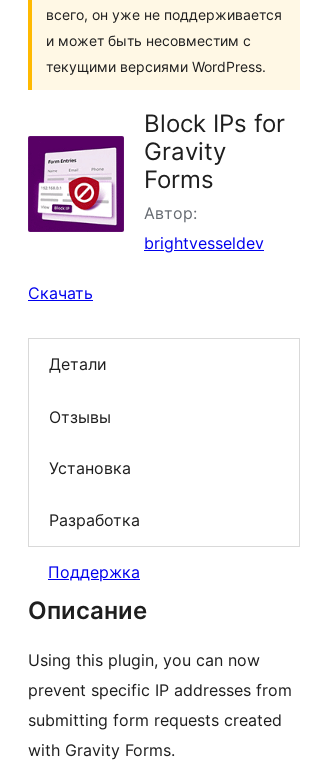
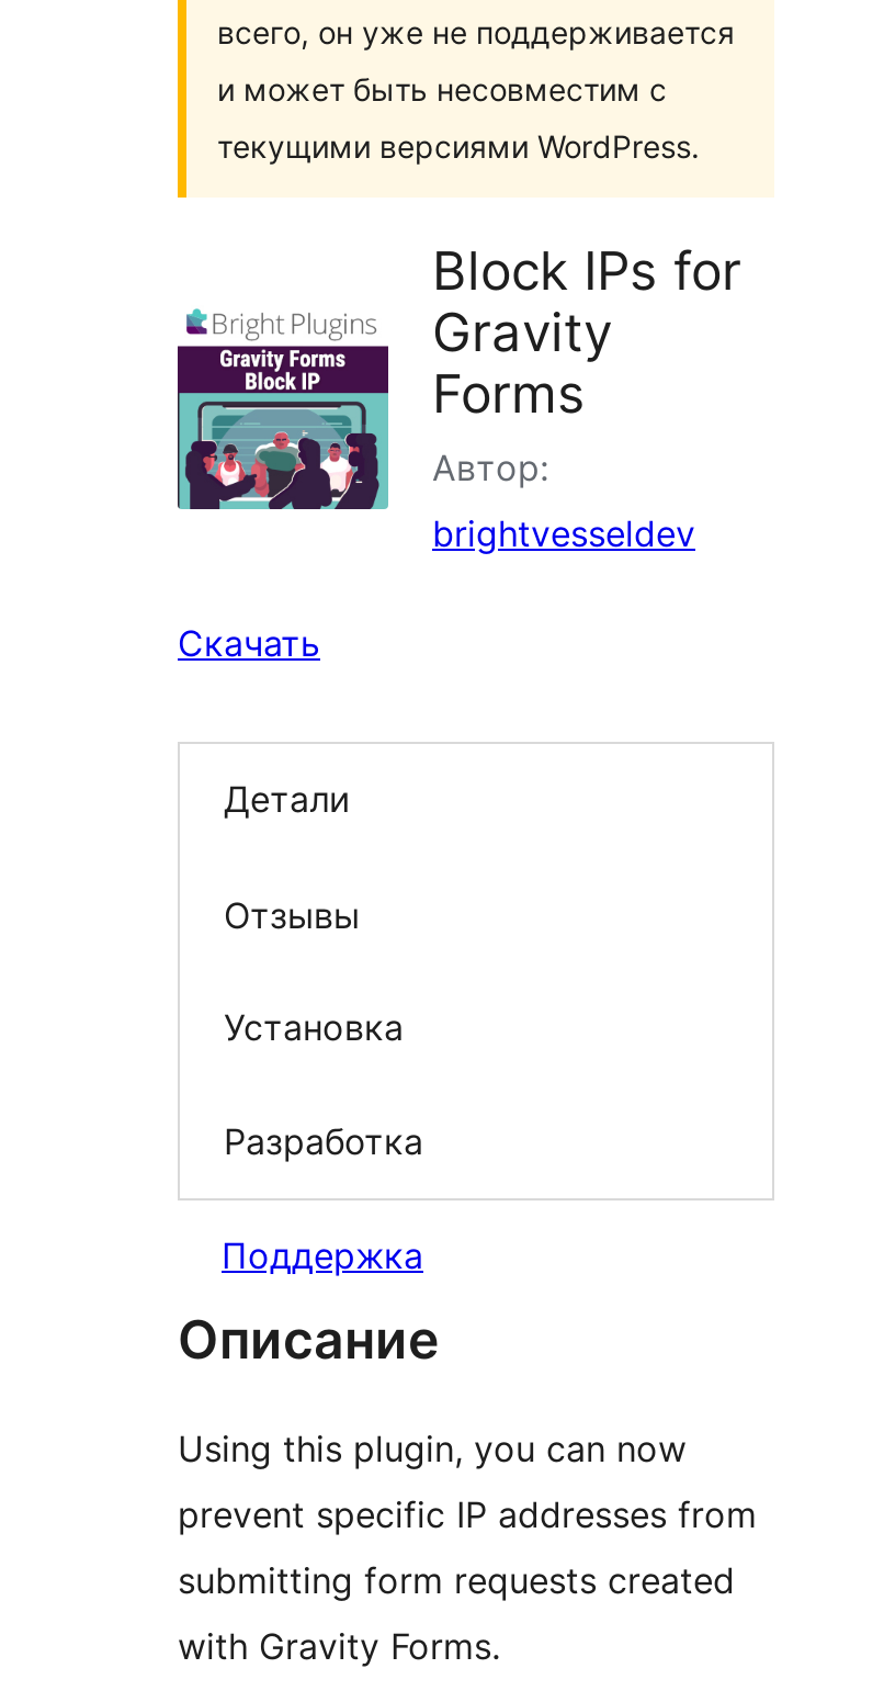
[27,135,125,233] [image] -> [175,298,390,511] [image]

